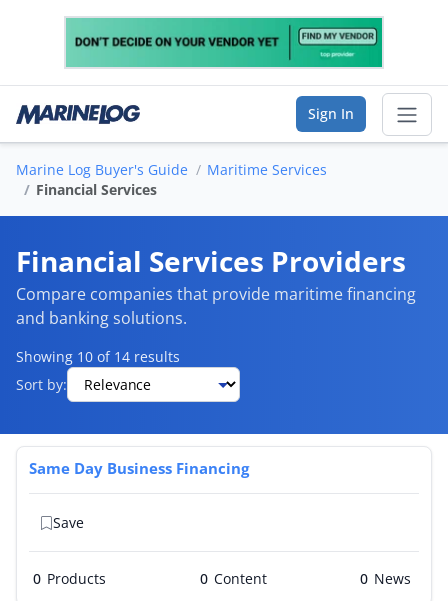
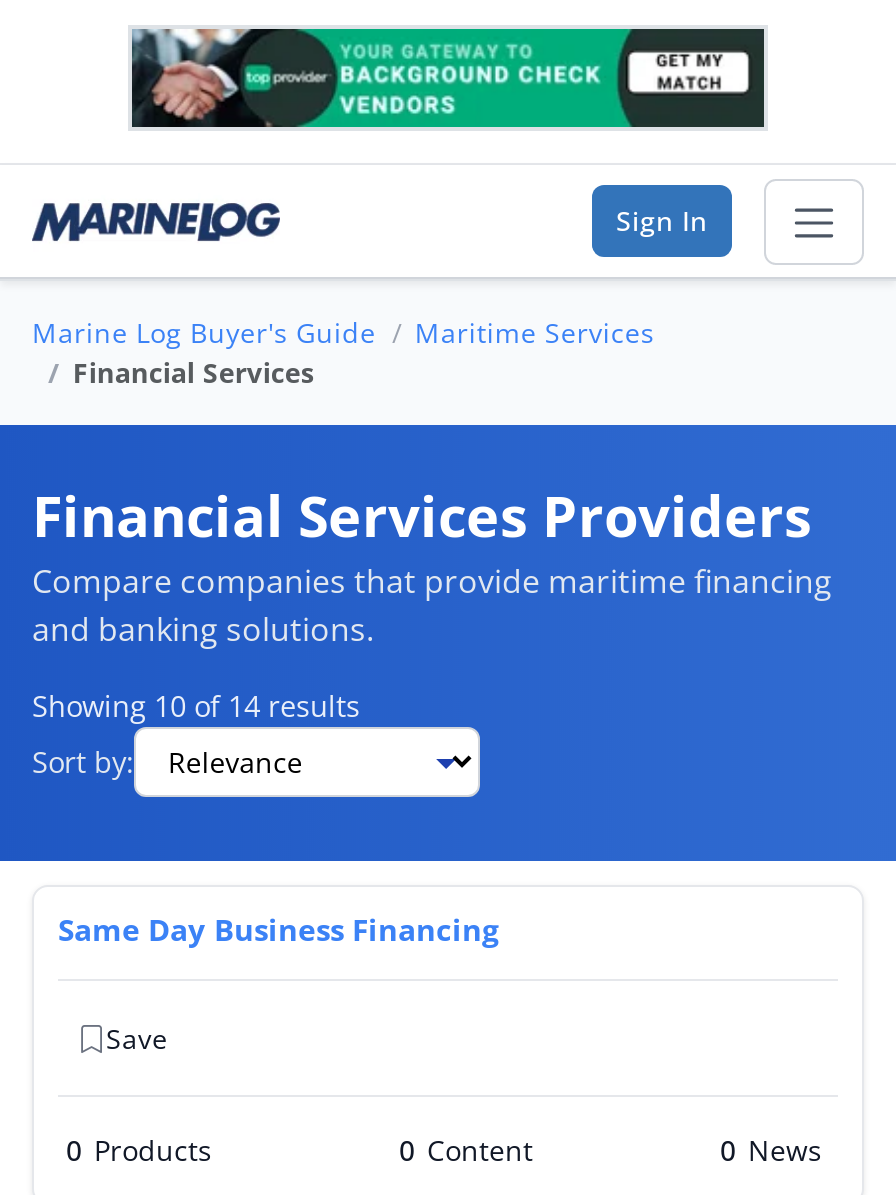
[65,17,383,68] [image] -> [130,27,766,129] [image]

